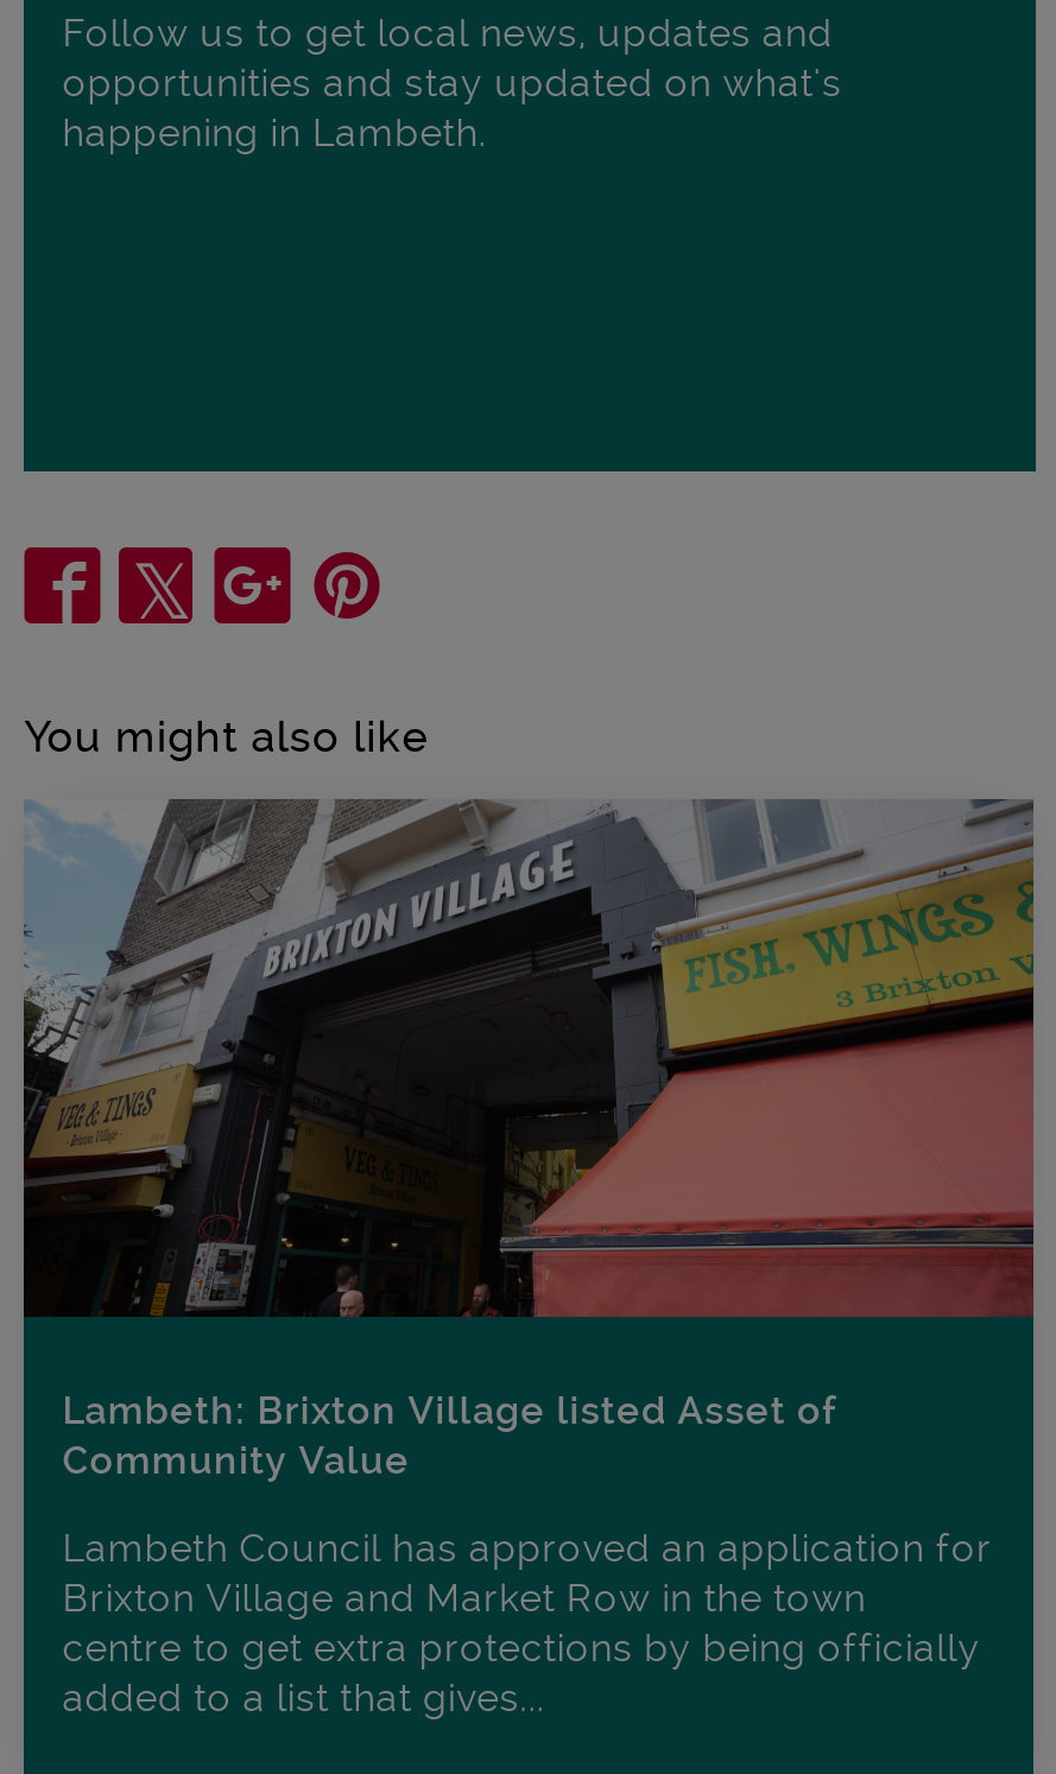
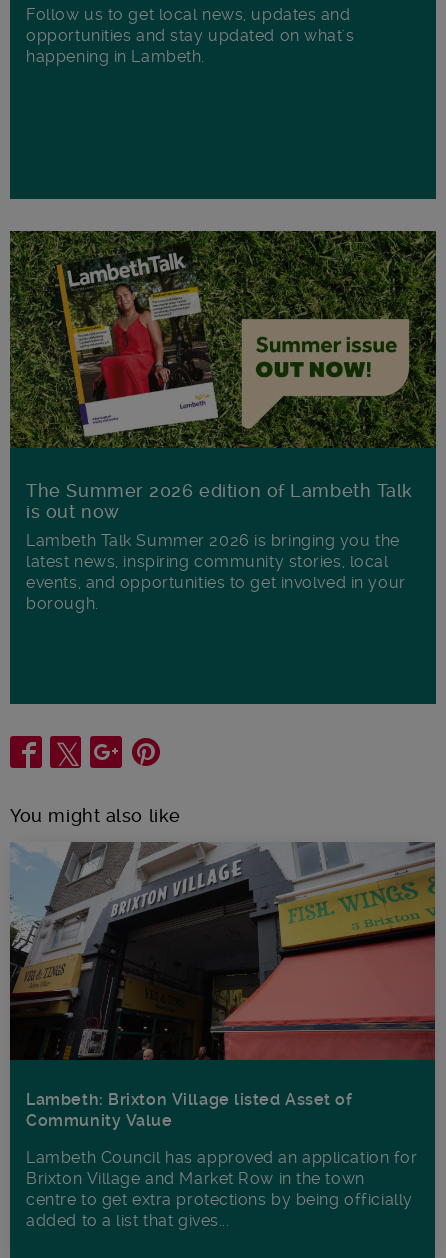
none -> [9,230,437,613] [image] | The Summer 2026 edition of Lambeth Talk | is out now | Lambeth Talk Summer 2026 is bringing you the | latest news, inspiring community stories, local | events, and opportunities to get involved in your | borough.

